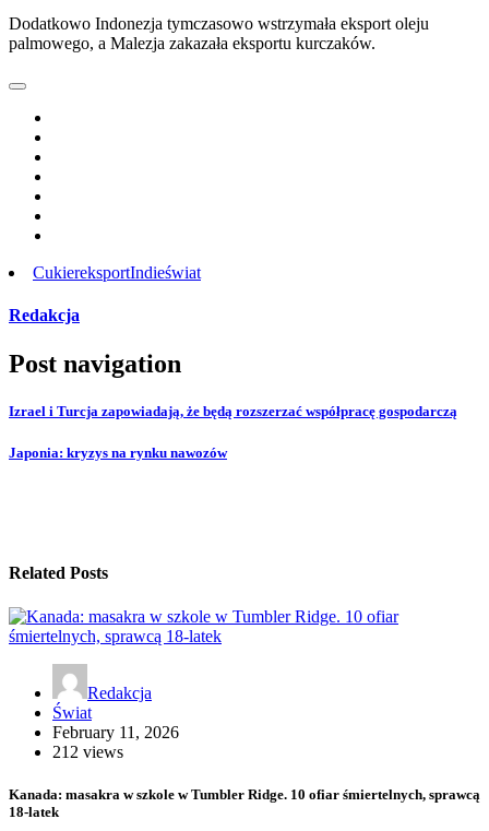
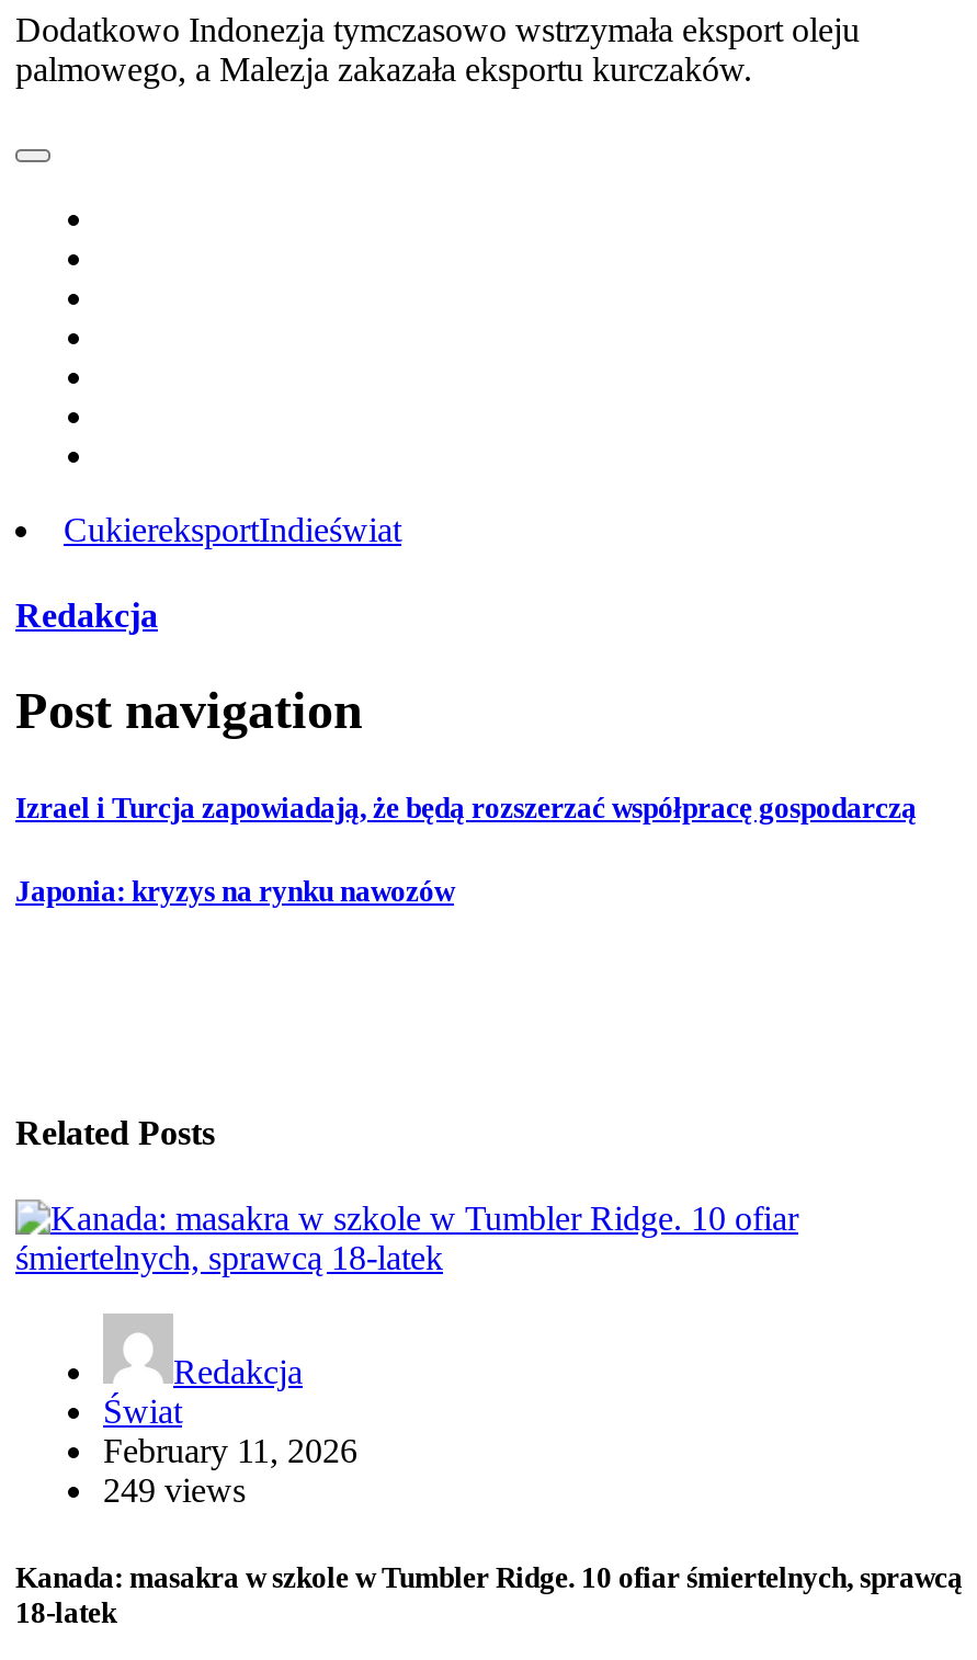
[52,742,123,761] 212 views -> [103,1473,246,1510] 249 views

